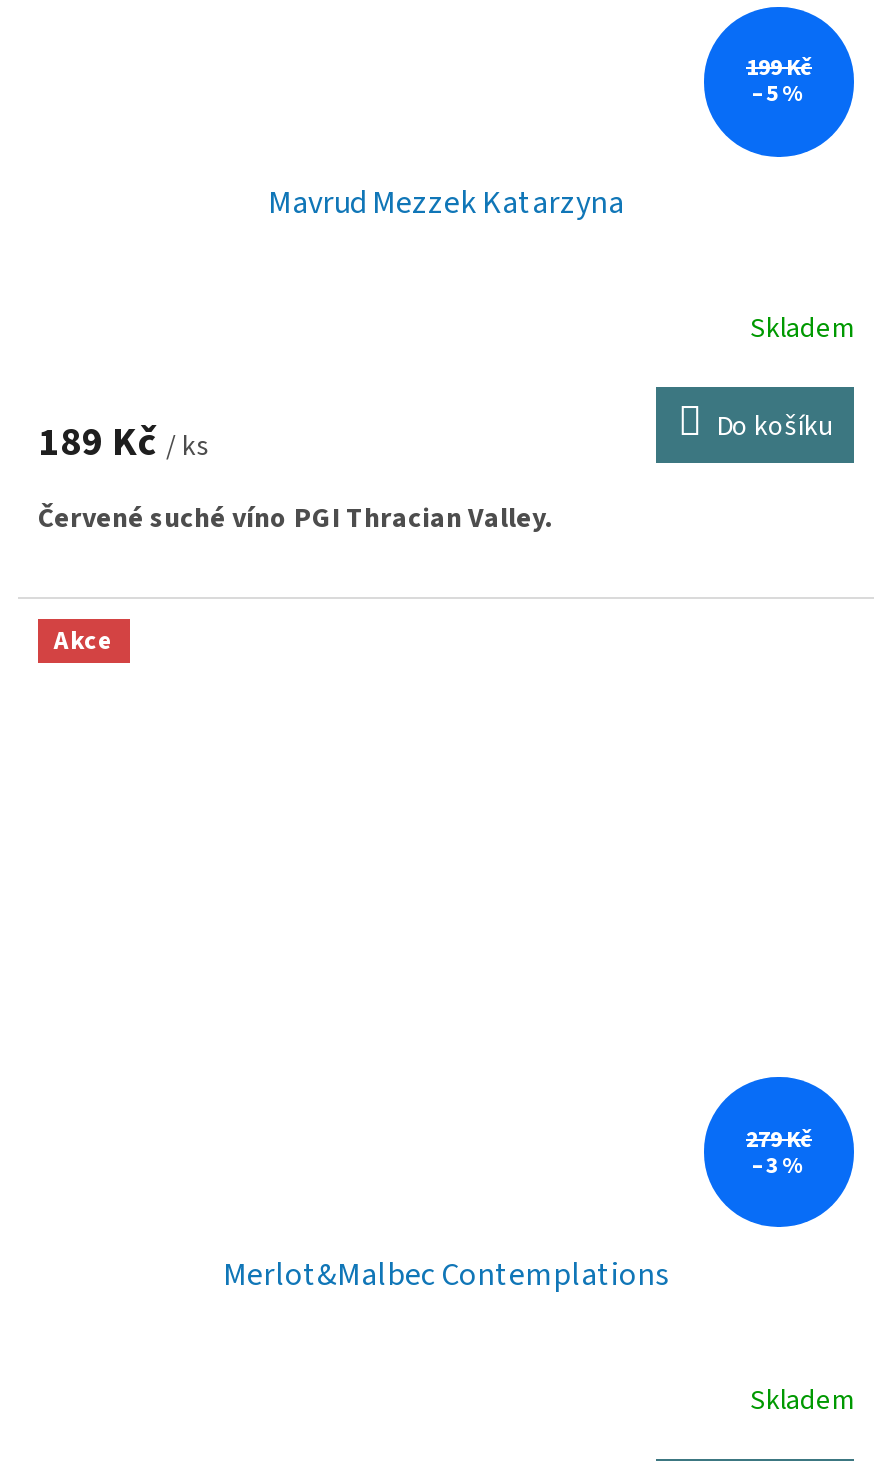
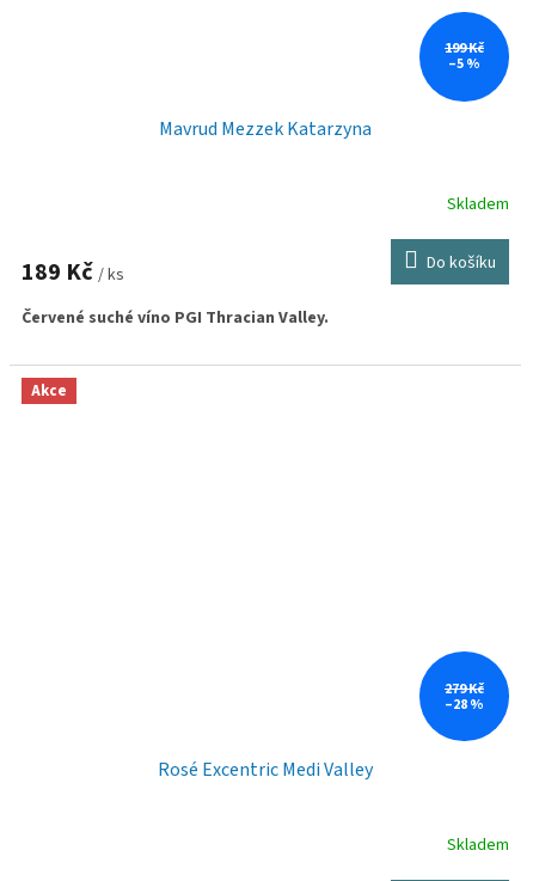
[752,1148,806,1182] –3 % -> [445,694,484,714] –28 %
[223,1253,669,1297] Merlot&Malbec Contemplations -> [158,757,373,783] Rosé Excentric Medi Valley

